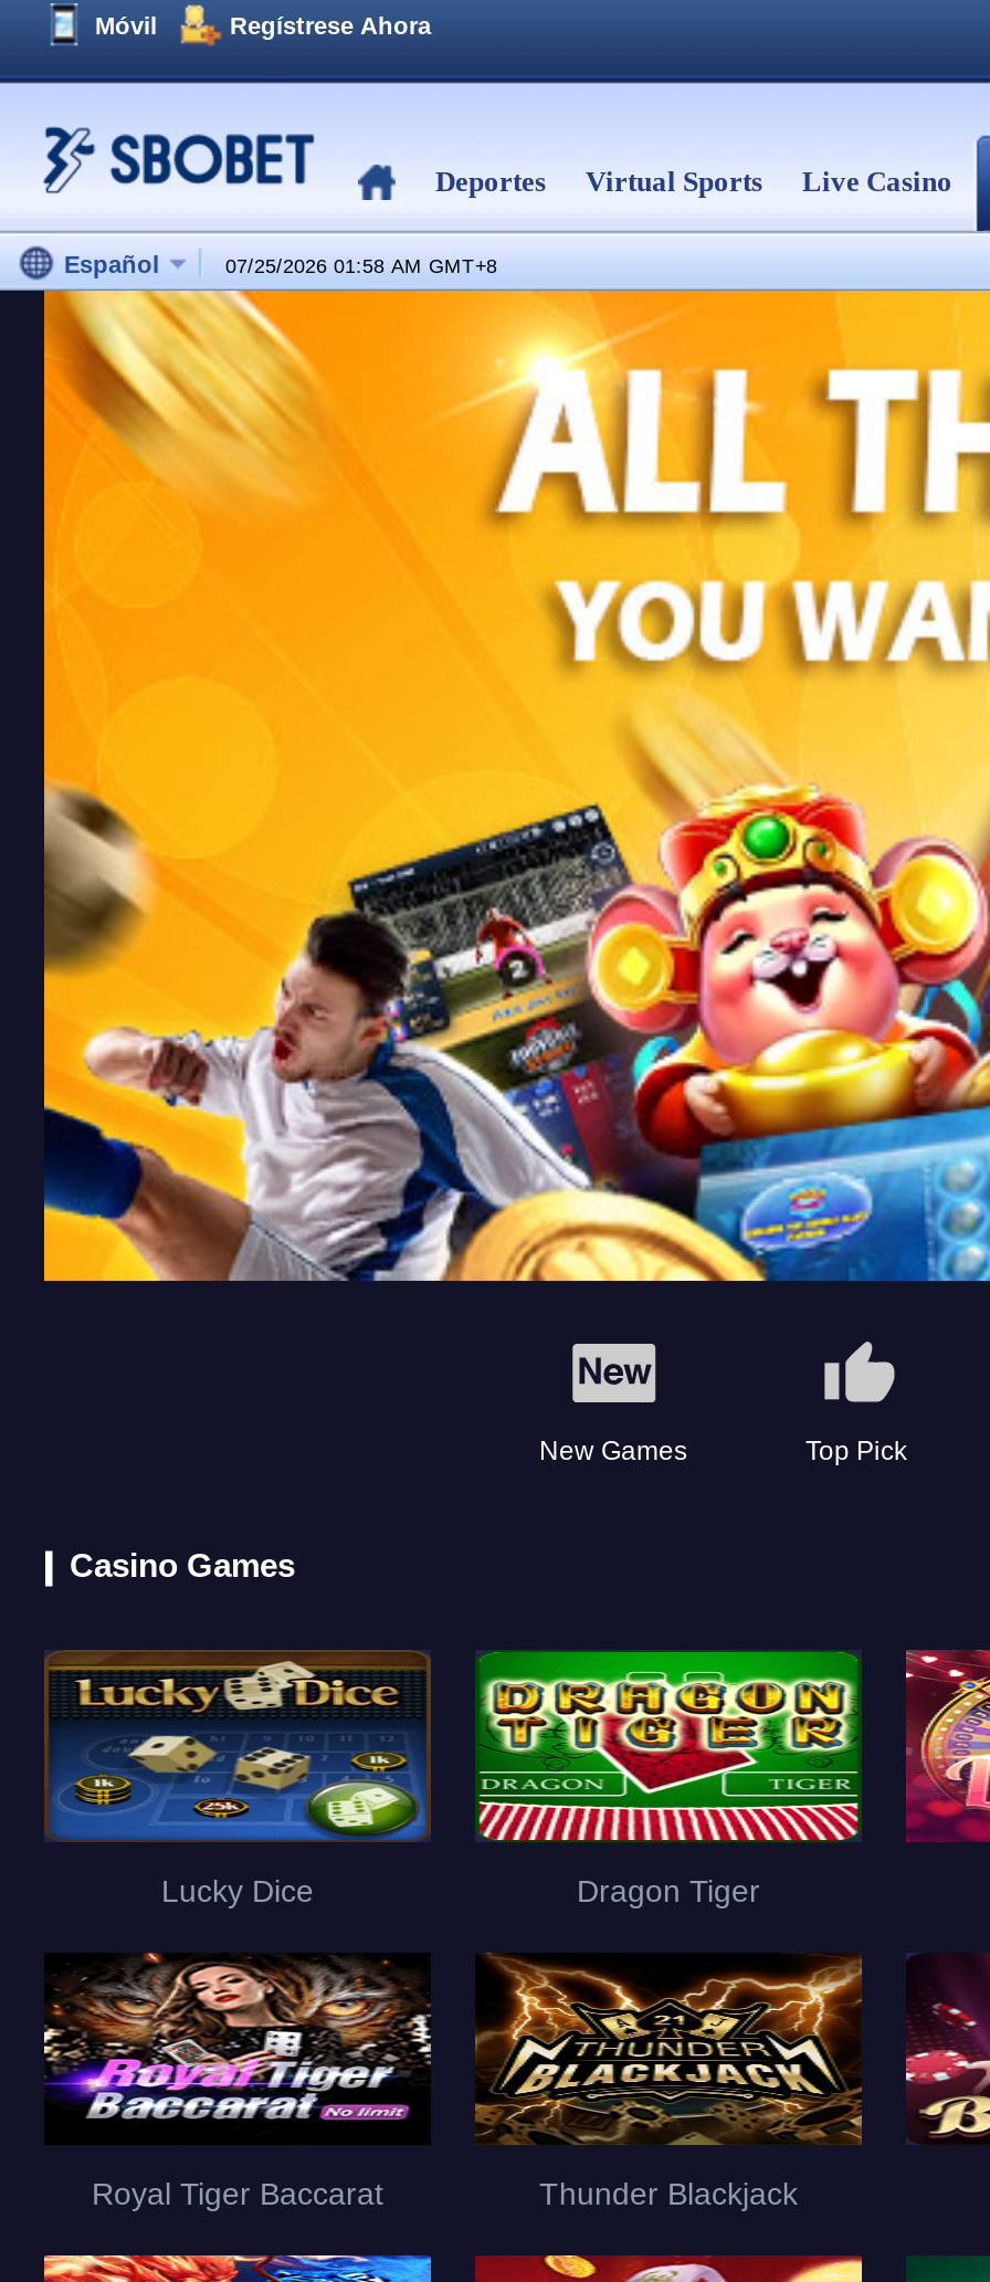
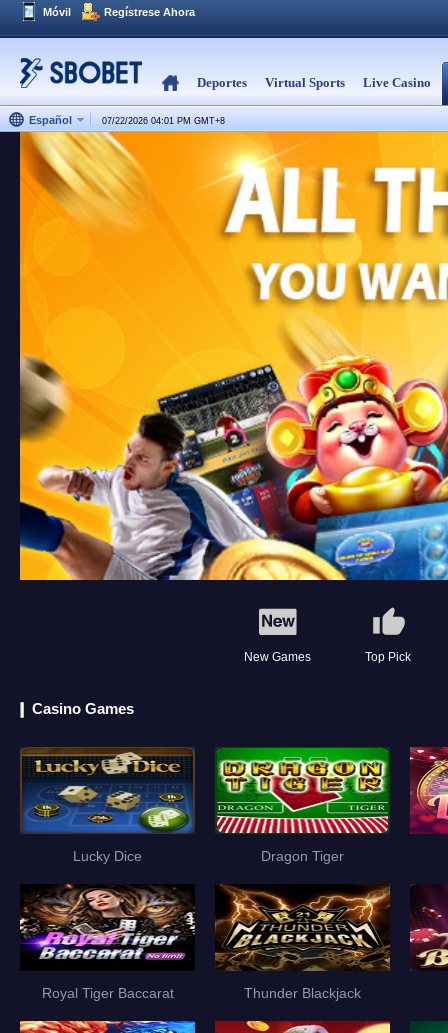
[225,255,497,277] 07/25/2026 01:58 AM GMT+8 -> [102,116,225,126] 07/22/2026 04:01 PM GMT+8

